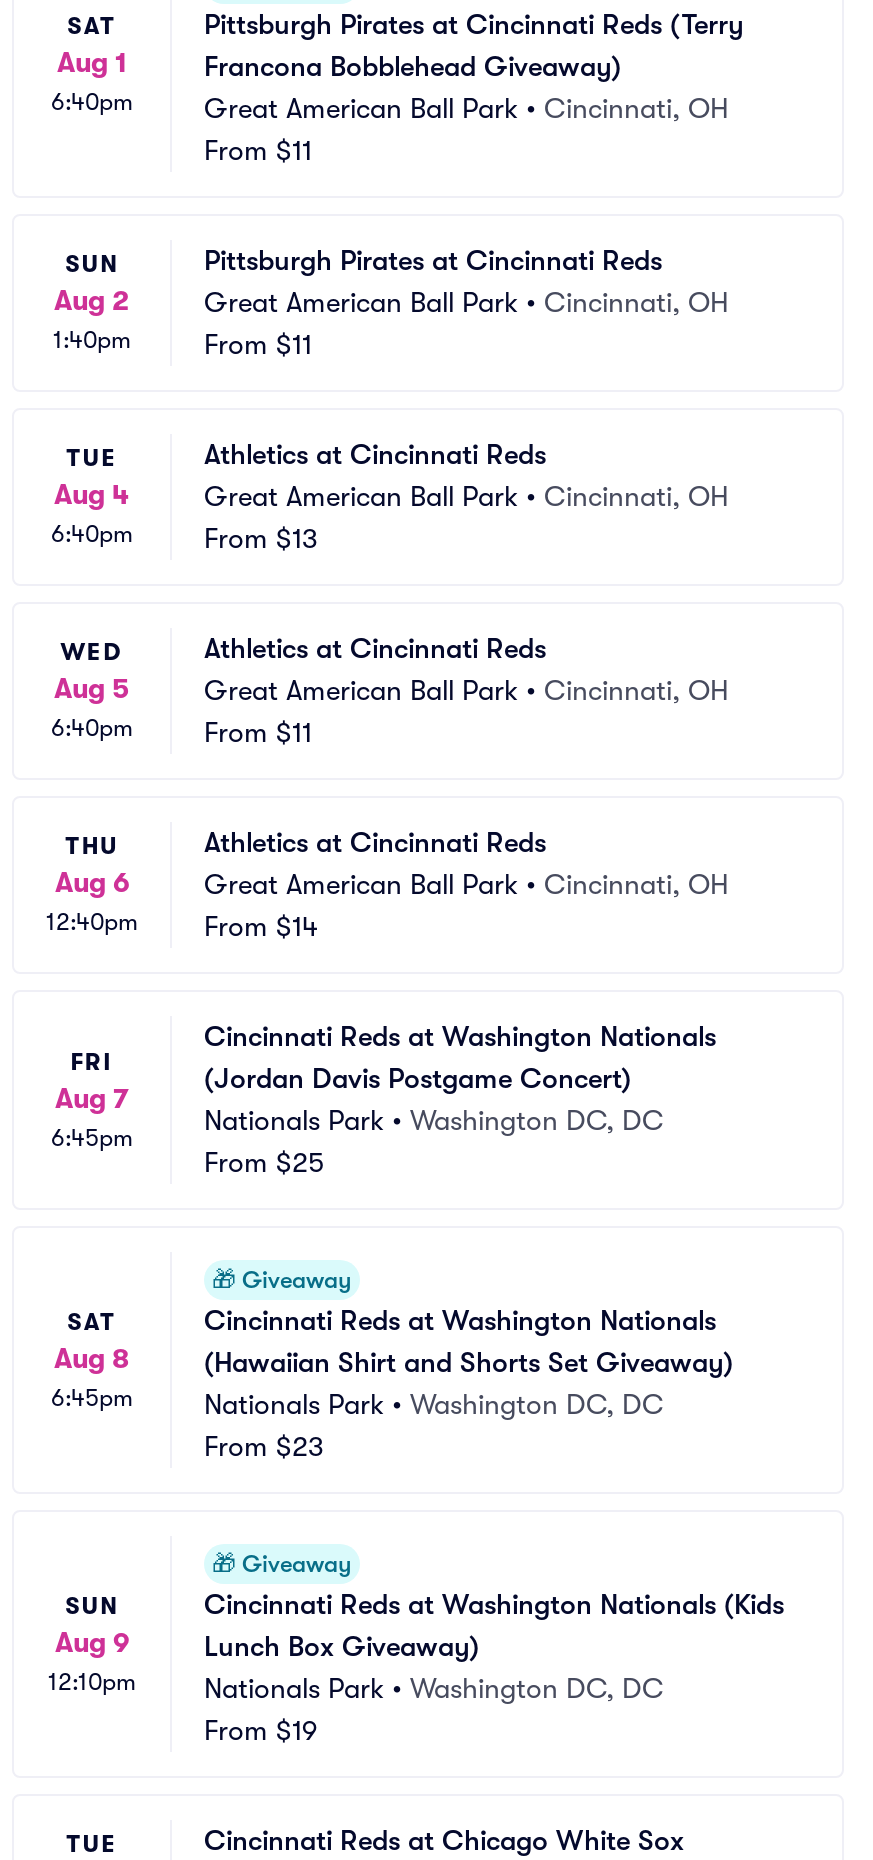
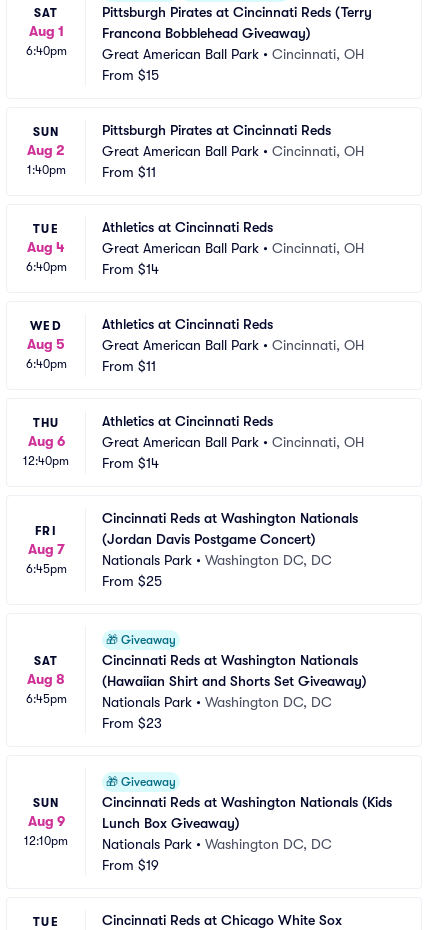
[204,134,312,166] From $11 -> [102,67,159,83] From $15
[204,522,318,554] From $13 -> [102,261,159,277] From $14

